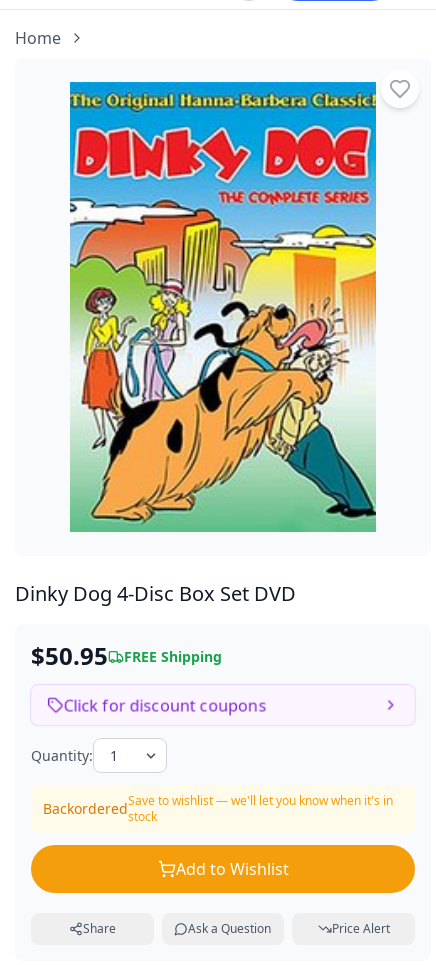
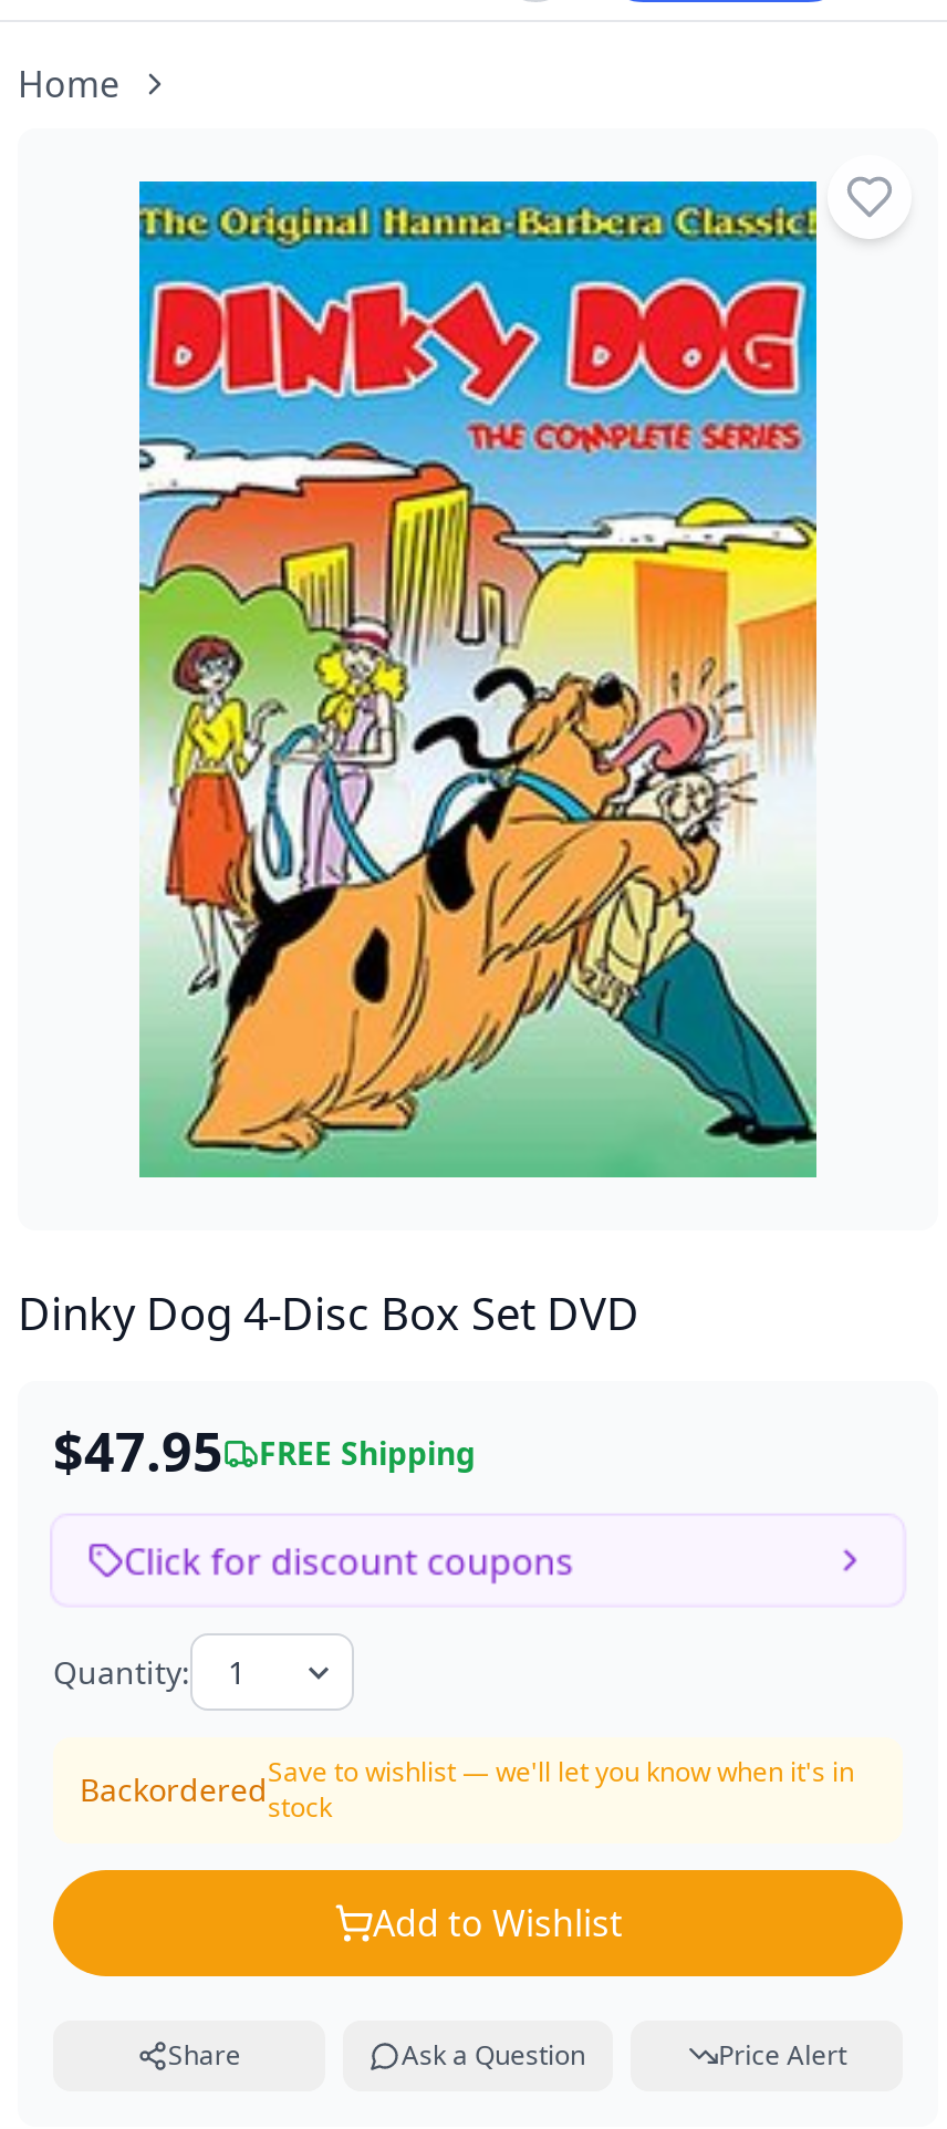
[31,639,222,672] $50.95 FREE Shipping -> [53,1414,476,1487] $47.95 FREE Shipping

